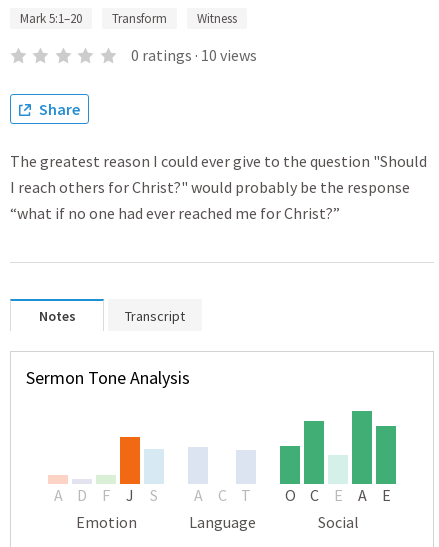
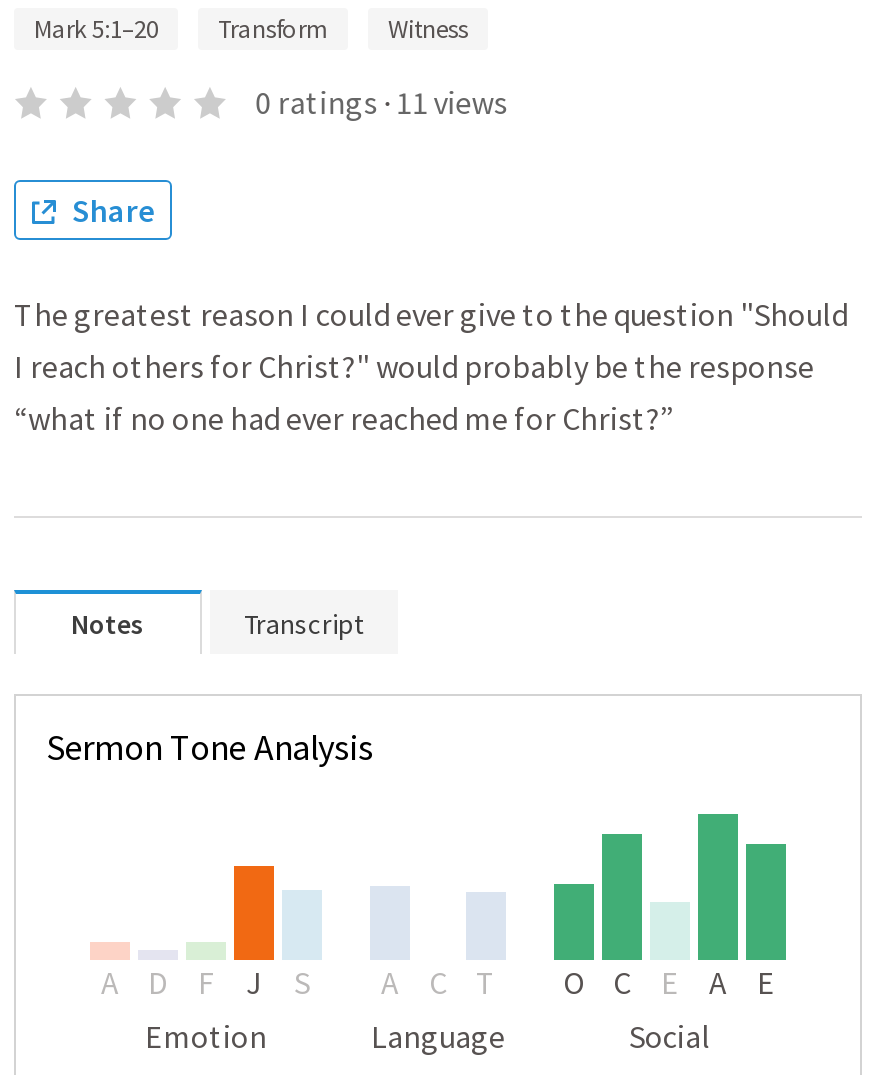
[131,45,257,65] 0 ratings · 10 views -> [255,82,507,122] 0 ratings · 11 views

